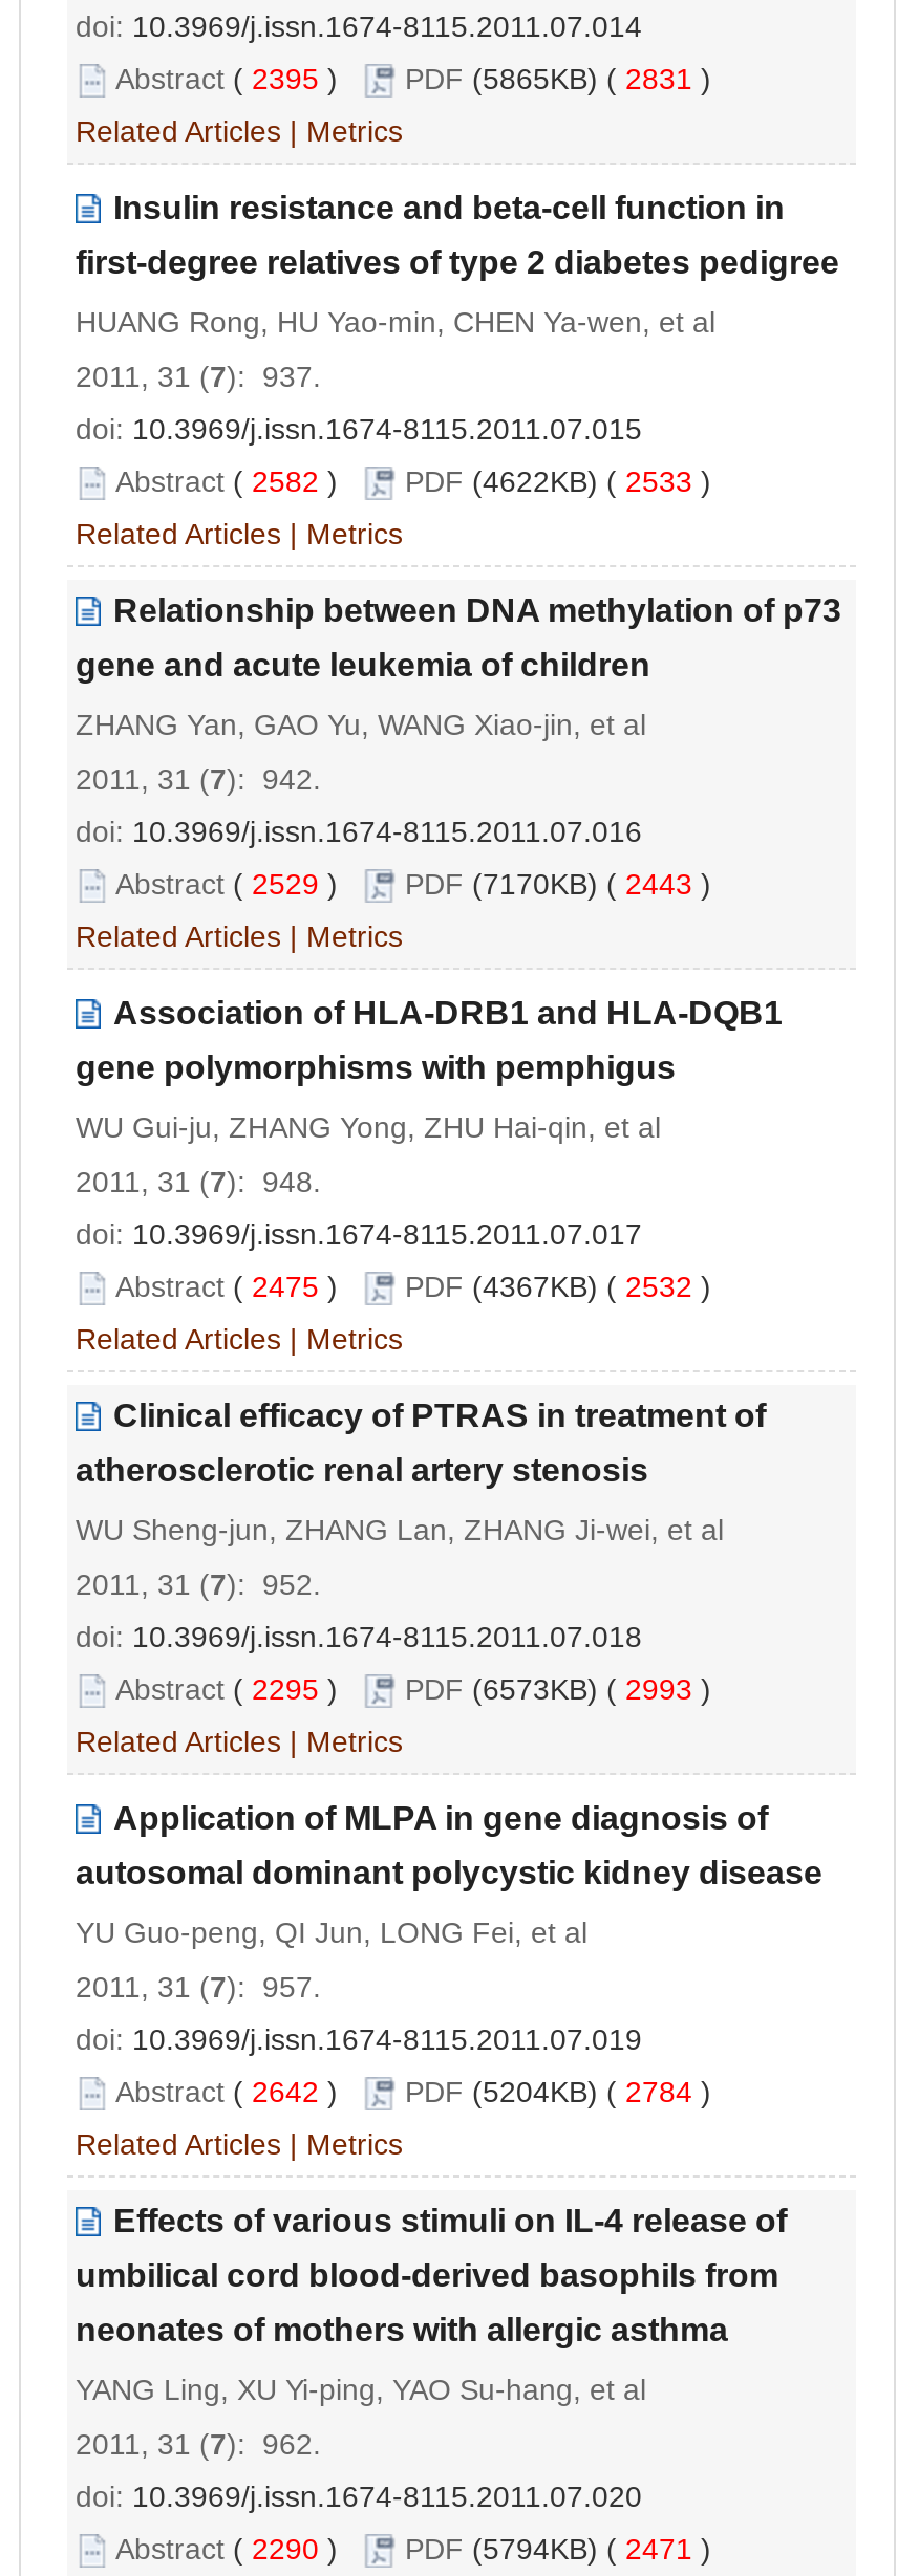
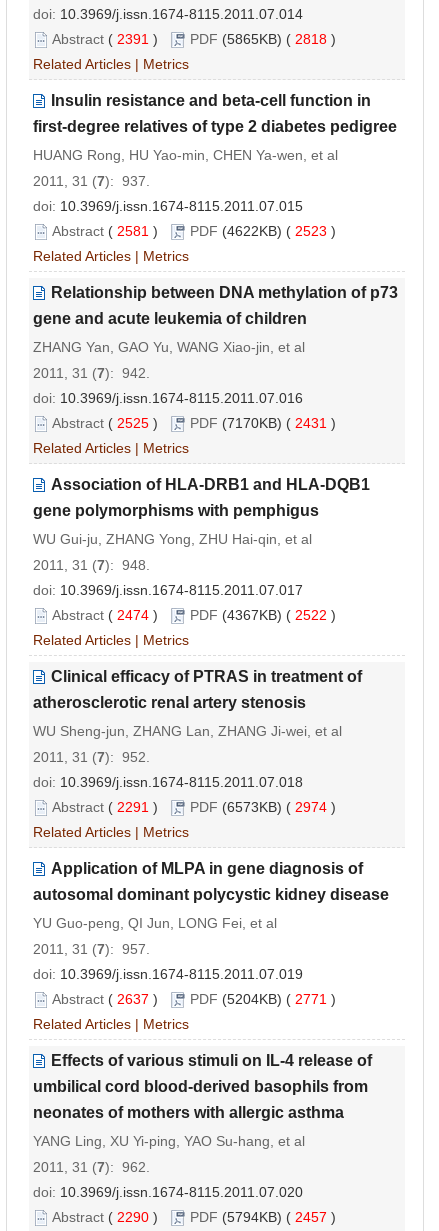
[115,62,363,96] Abstract (2395) -> [52,31,170,47] Abstract (2391)
[405,62,728,96] PDF (5865KB) (2831) -> [190,31,344,47] PDF (5865KB) (2818)
[115,465,363,498] Abstract (2582) -> [52,223,170,239] Abstract (2581)
[405,465,728,498] PDF (4622KB) (2533) -> [190,223,344,239] PDF (4622KB) (2523)
[115,867,363,901] Abstract (2529) -> [52,415,170,431] Abstract (2525)
[405,867,728,901] PDF (7170KB) (2443) -> [190,415,344,431] PDF (7170KB) (2431)
[115,1270,363,1303] Abstract (2475) -> [52,607,170,623] Abstract (2474)
[405,1270,728,1303] PDF (4367KB) (2532) -> [190,607,344,623] PDF (4367KB) (2522)
[115,1672,363,1706] Abstract (2295) -> [52,799,170,815] Abstract (2291)
[405,1672,728,1706] PDF (6573KB) (2993) -> [190,799,344,815] PDF (6573KB) (2974)
[115,2075,363,2109] Abstract (2642) -> [52,991,170,1007] Abstract (2637)
[405,2075,728,2109] PDF (5204KB) (2784) -> [190,991,344,1007] PDF (5204KB) (2771)
[115,2532,728,2566] Abstract (2290) PDF (5794KB) (2471) -> [52,1209,344,1225] Abstract (2290) PDF (5794KB) (2457)

